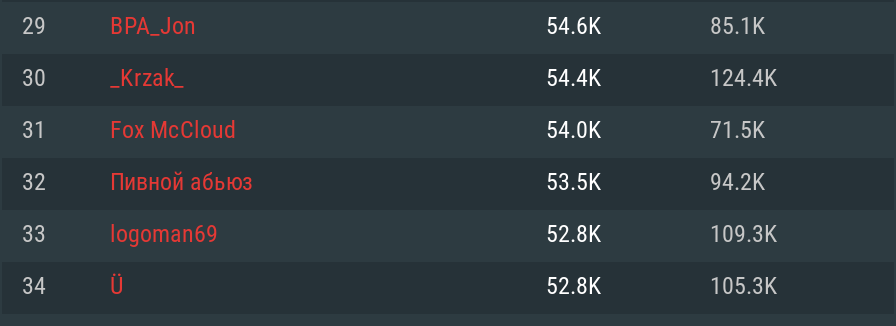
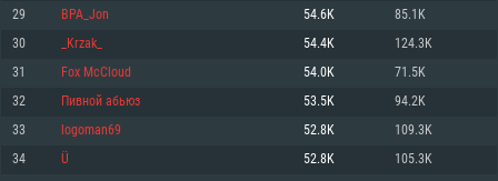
[710,68,778,90] 124.4K -> [395,38,432,50] 124.3K

